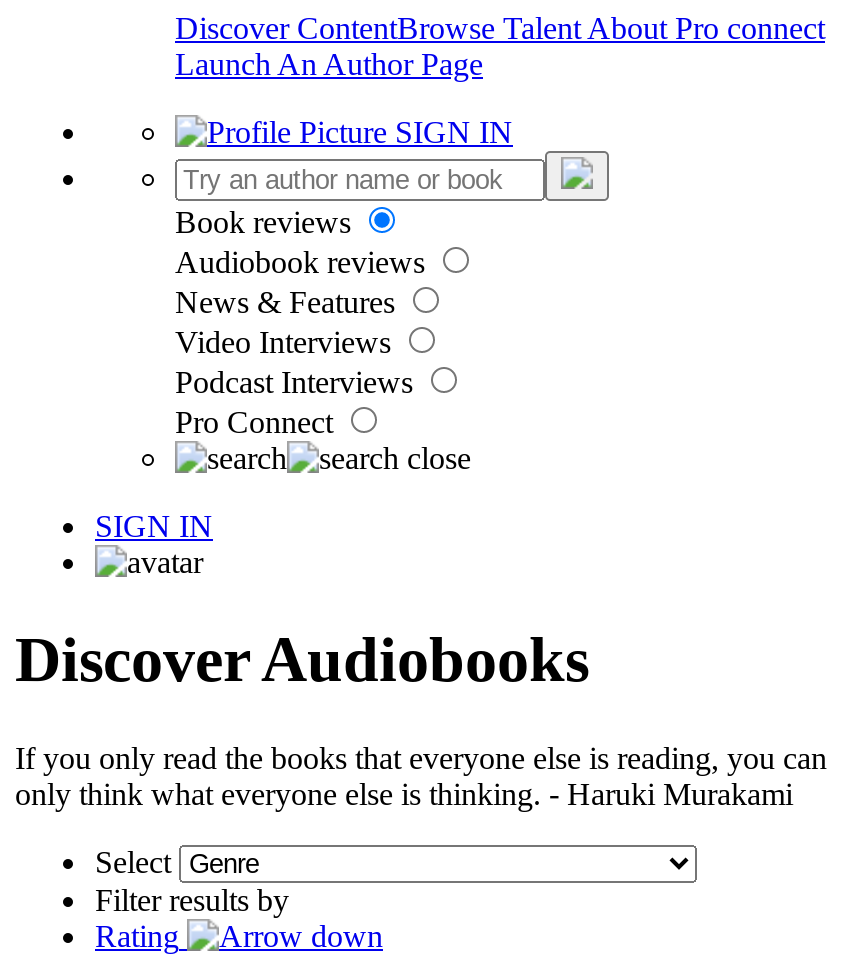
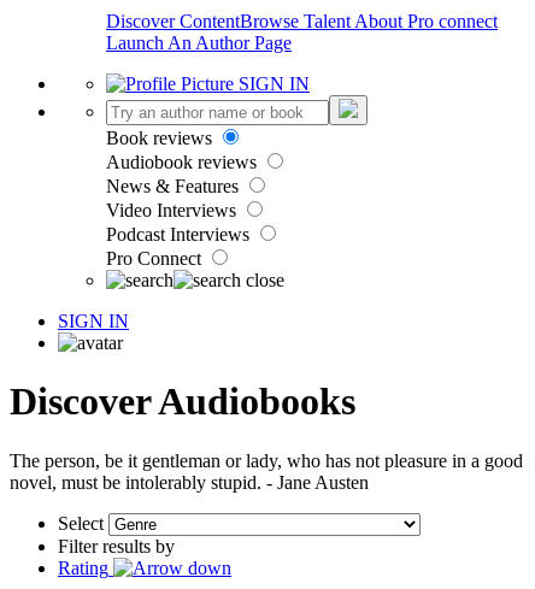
[15,741,827,811] If you only read the books that everyone else is reading, you can | only think what everyone else is thinking. - Haruki Murakami -> [10,450,523,493] The person, be it gentleman or lady, who has not pleasure in a good | novel, must be intolerably stupid. - Jane Austen

